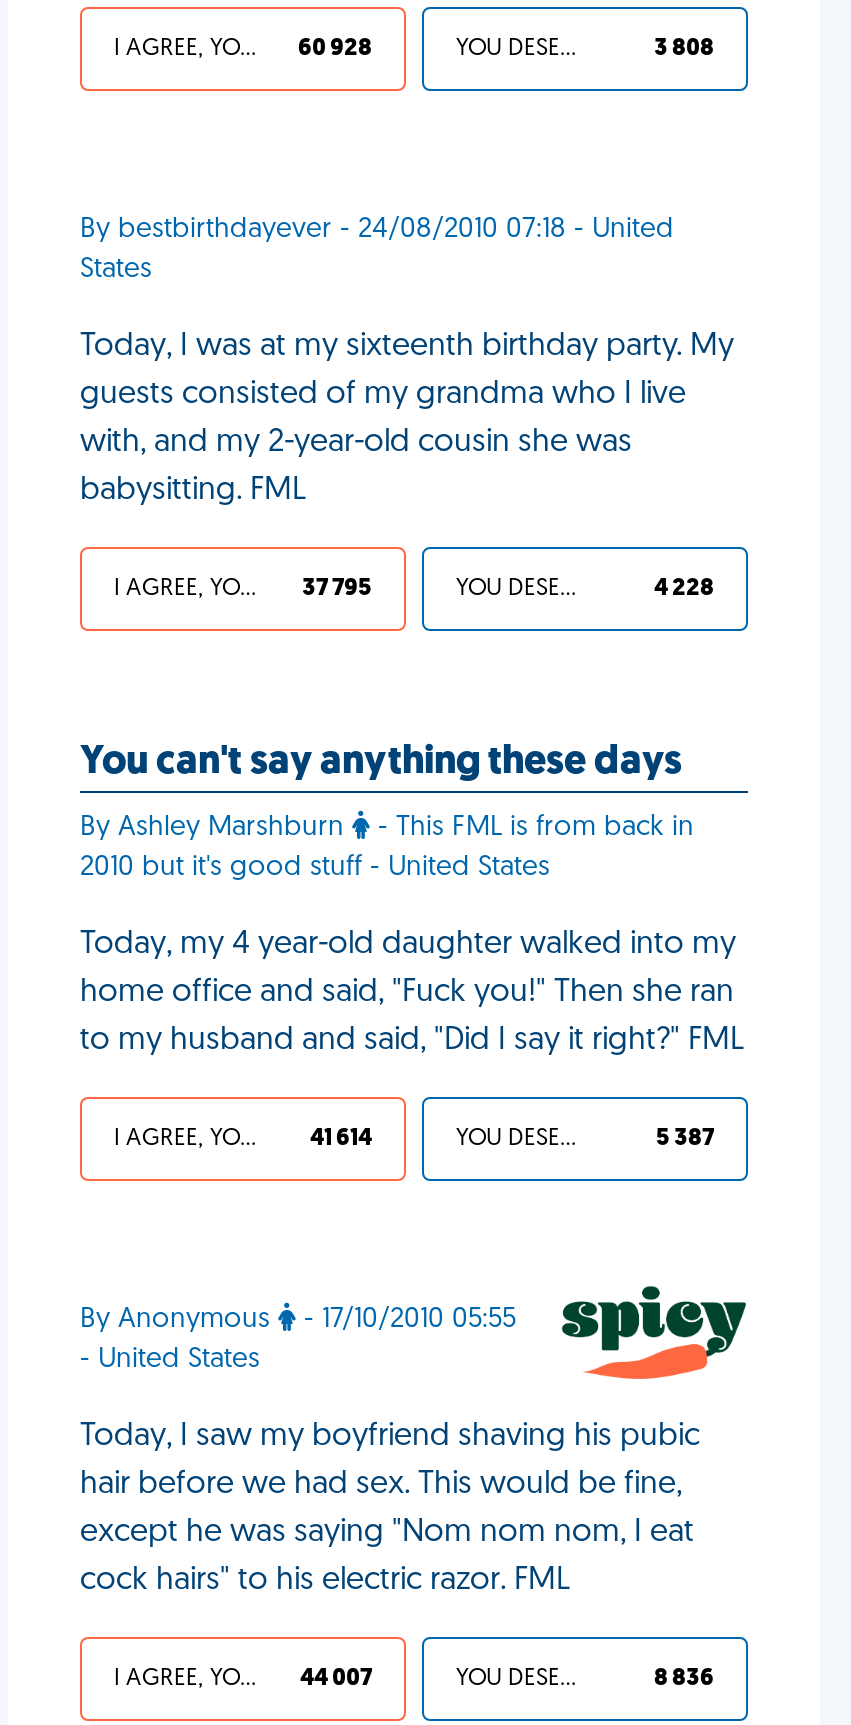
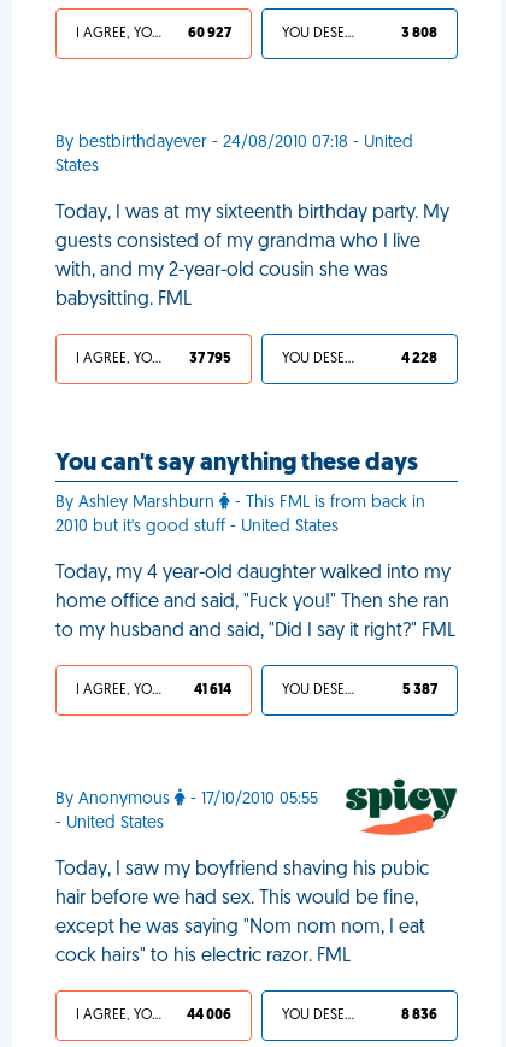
[298,37,372,61] 60 928 -> [188,27,231,41] 60 927
[300,1667,372,1691] 44 007 -> [187,1008,231,1023] 44 006

